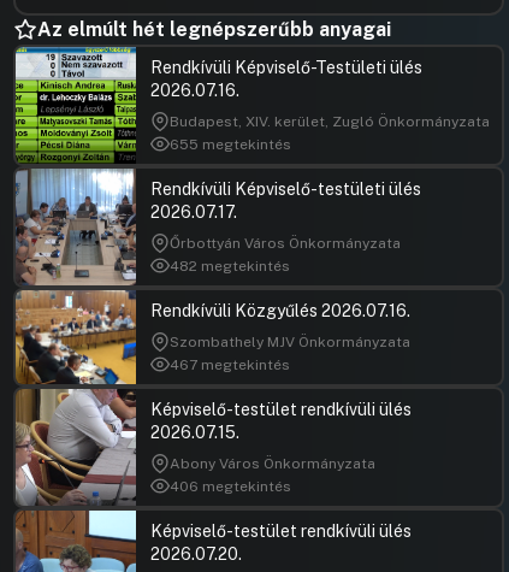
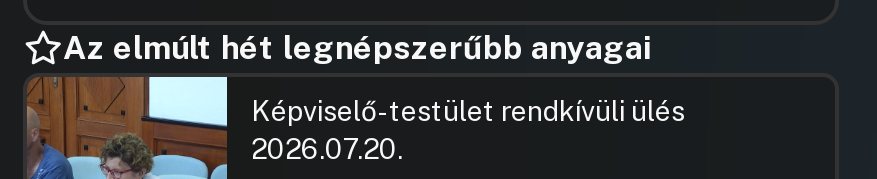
[14,46,490,507] [image] | Rendkívüli Képviselő-Testületi ülés | 2026.07.16. | Budapest, XIV. kerület, Zugló Önkormányzata | 655 megtekintés | Rendkívüli Képviselő-testületi ülés | 2026.07.17. | Őrbottyán Város Önkormányzata | 482 megtekintés | Rendkívüli Közgyűlés 2026.07.16. | Szombathely MJV Önkormányzata | 467 megtekintés | Képviselő-testület rendkívüli ülés | 2026.07.15. | Abony Város Önkormányzata | 406 megtekintés -> none

